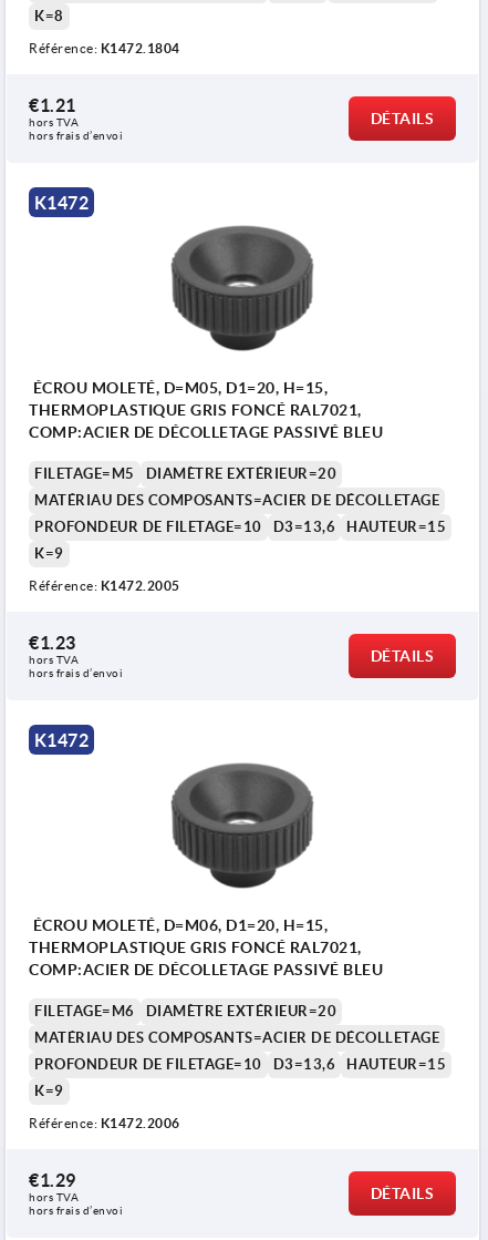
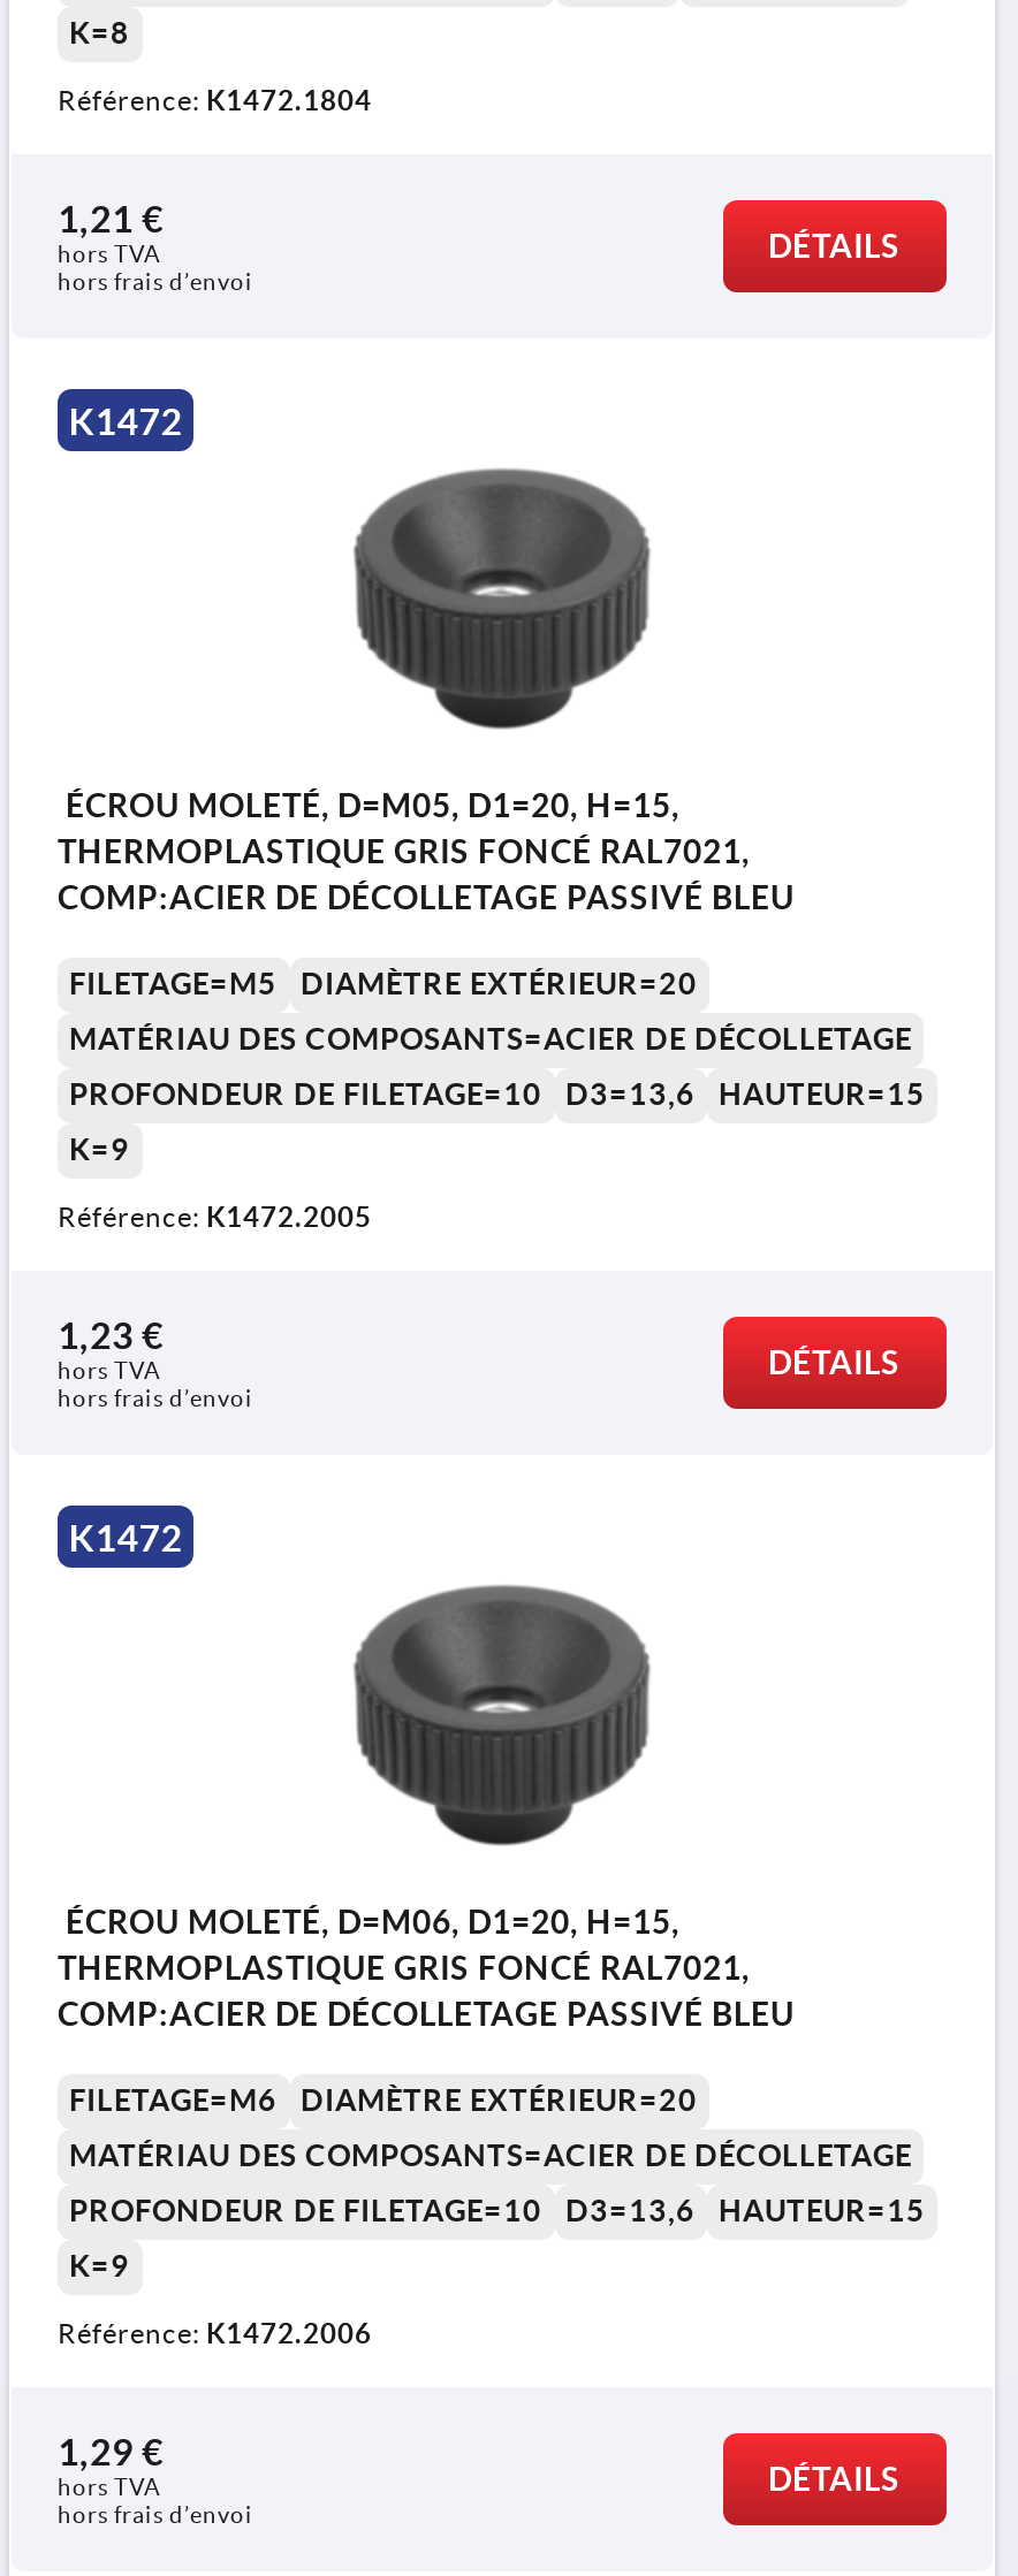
[29,95,76,115] €1.21 -> [58,198,164,239] 1,21 €
[29,633,76,653] €1.23 -> [58,1315,164,1356] 1,23 €
[29,1171,76,1190] €1.29 -> [58,2432,164,2473] 1,29 €

